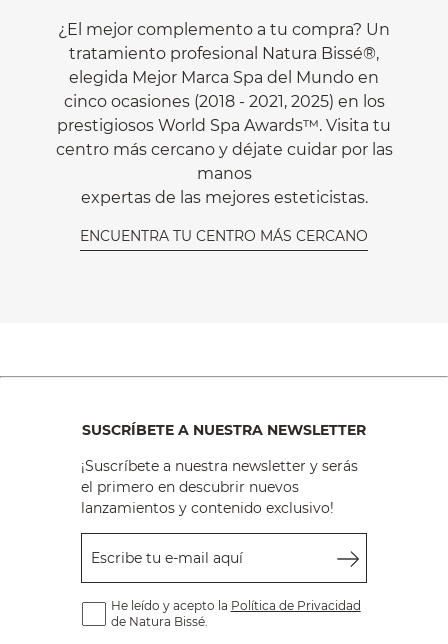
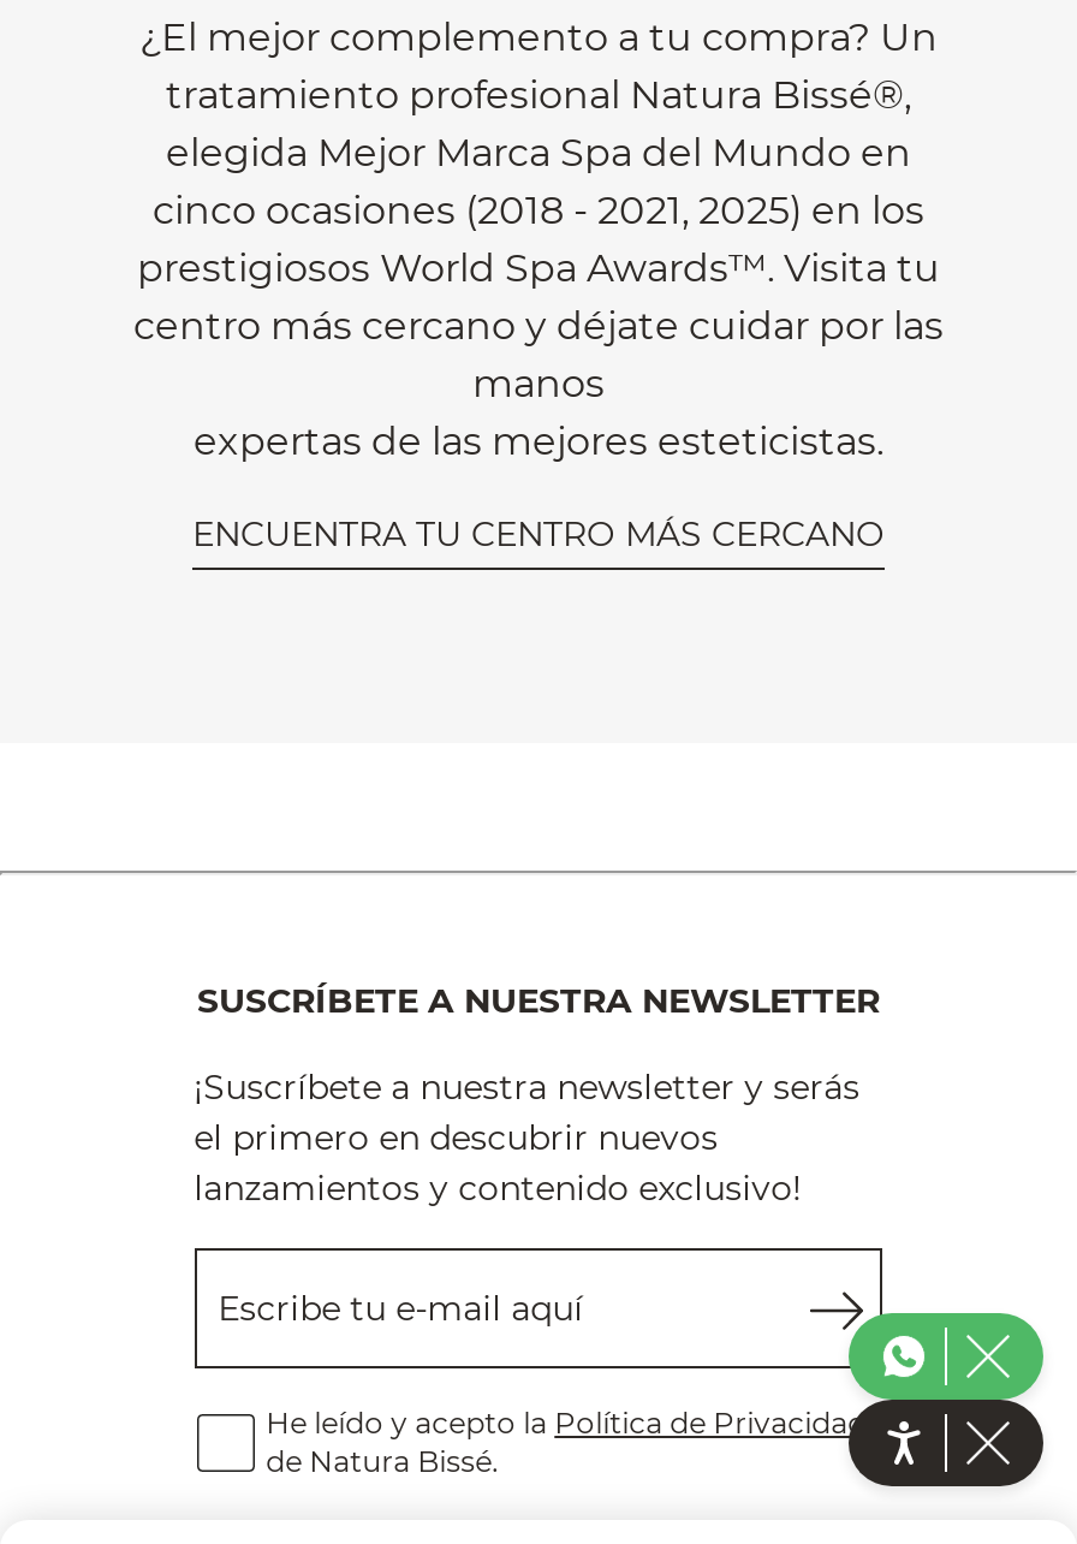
none -> [846,1311,1046,1491] [image]

